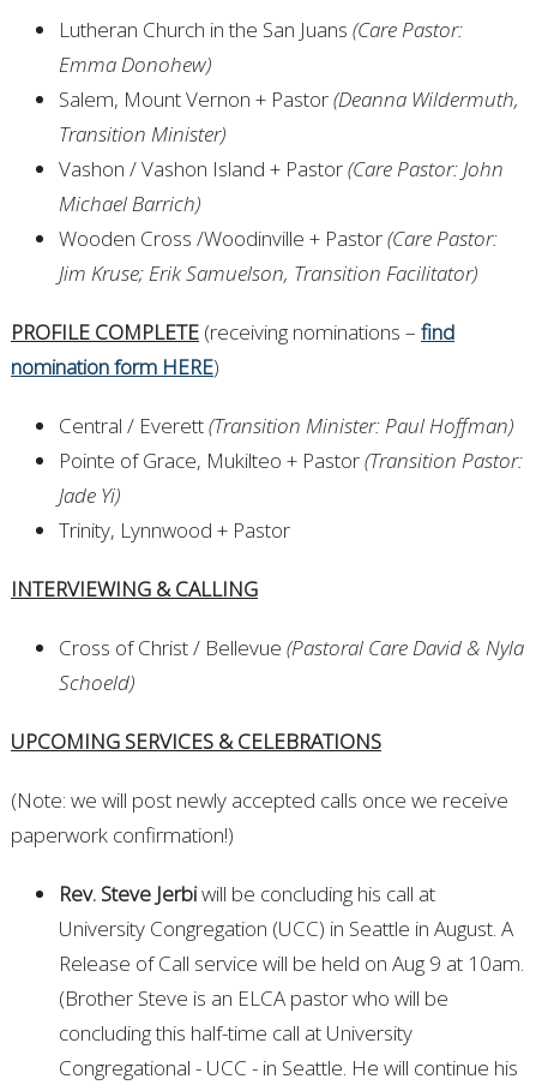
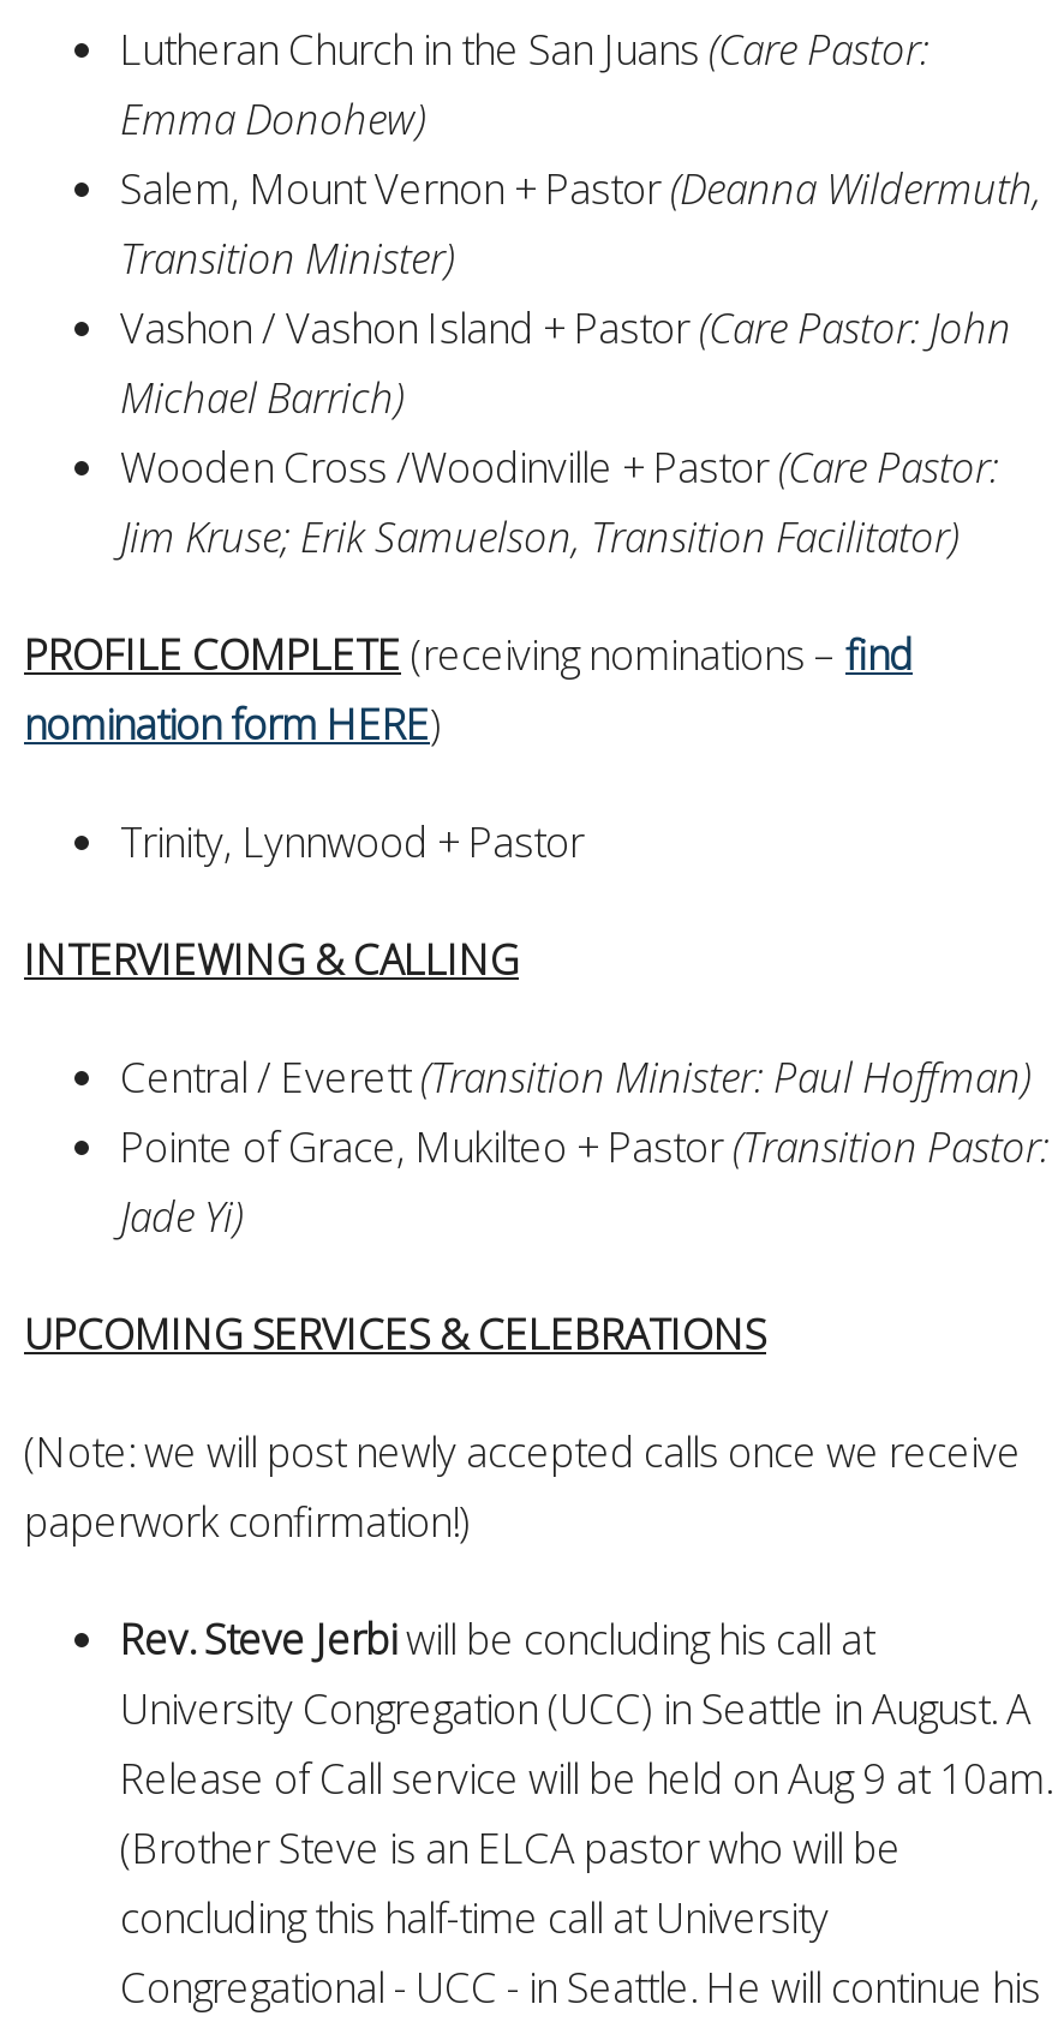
moved [59,411,523,508] -> [120,1048,1050,1243]: Central / Everett (Transition Minister: Paul Hoffman) | Pointe of Grace, Mukilteo + Pastor (Transition Pastor: | Jade Yi)
moved [11,515,290,602] -> [24,813,584,986]: Trinity, Lynnwood + Pastor | INTERVIEWING & CALLING
[59,633,524,696] Cross of Christ / Bellevue (Pastoral Care David & Nyla | Schoeld) -> none

